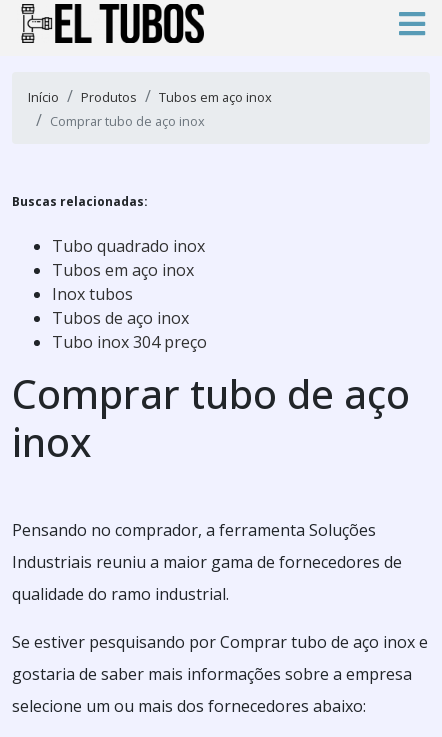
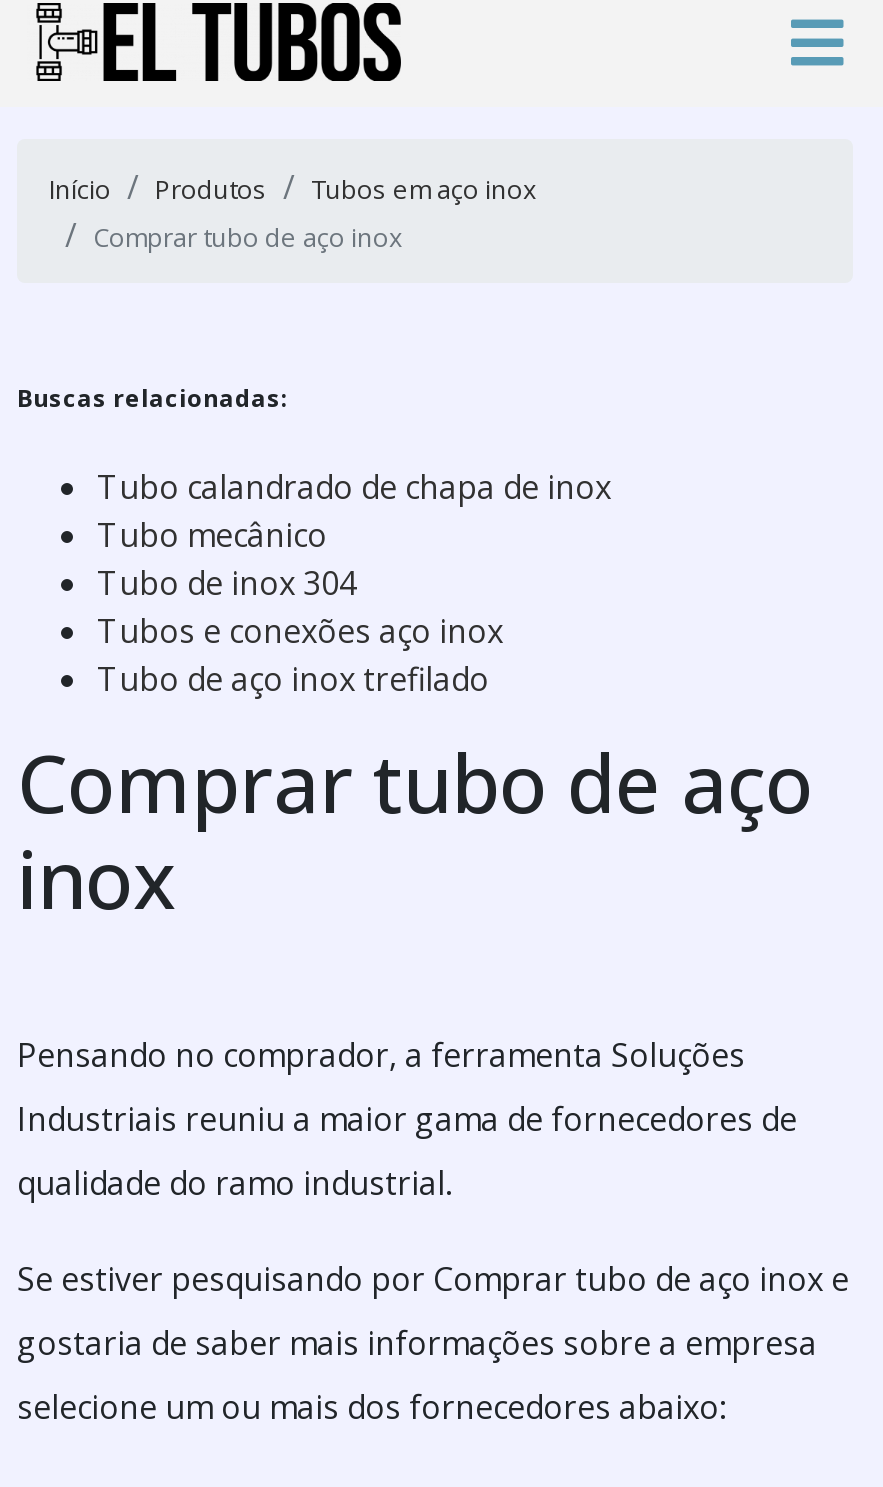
[52,235,207,353] Tubo quadrado inox | Tubos em aço inox | Inox tubos | Tubos de aço inox | Tubo inox 304 preço -> [97,465,611,701] Tubo calandrado de chapa de inox | Tubo mecânico | Tubo de inox 304 | Tubos e conexões aço inox | Tubo de aço inox trefilado

